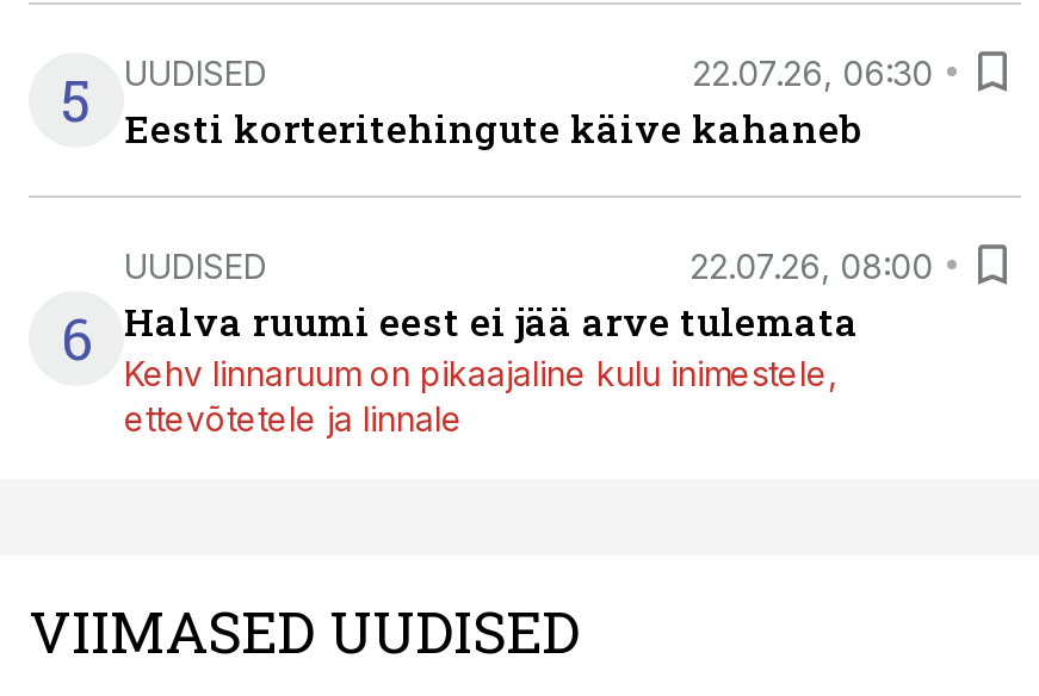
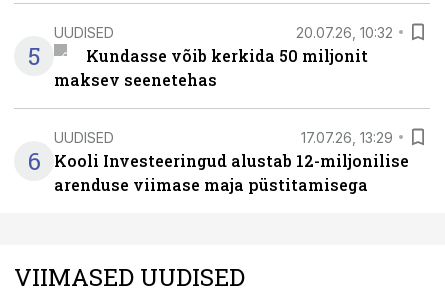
[124,51,933,153] 22.07.26, 06:30 | Eesti korteritehingute käive kahaneb -> [54,23,393,90] 20.07.26, 10:32 | Kundasse võib kerkida 50 miljonit | maksev seenetehas
[124,244,933,439] 22.07.26, 08:00 | Halva ruumi eest ei jää arve tulemata | Kehv linnaruum on pikaajaline kulu inimestele, | ettevõtetele ja linnale -> [54,128,409,195] 17.07.26, 13:29 | Kooli Investeeringud alustab 12-miljonilise | arenduse viimase maja püstitamisega

